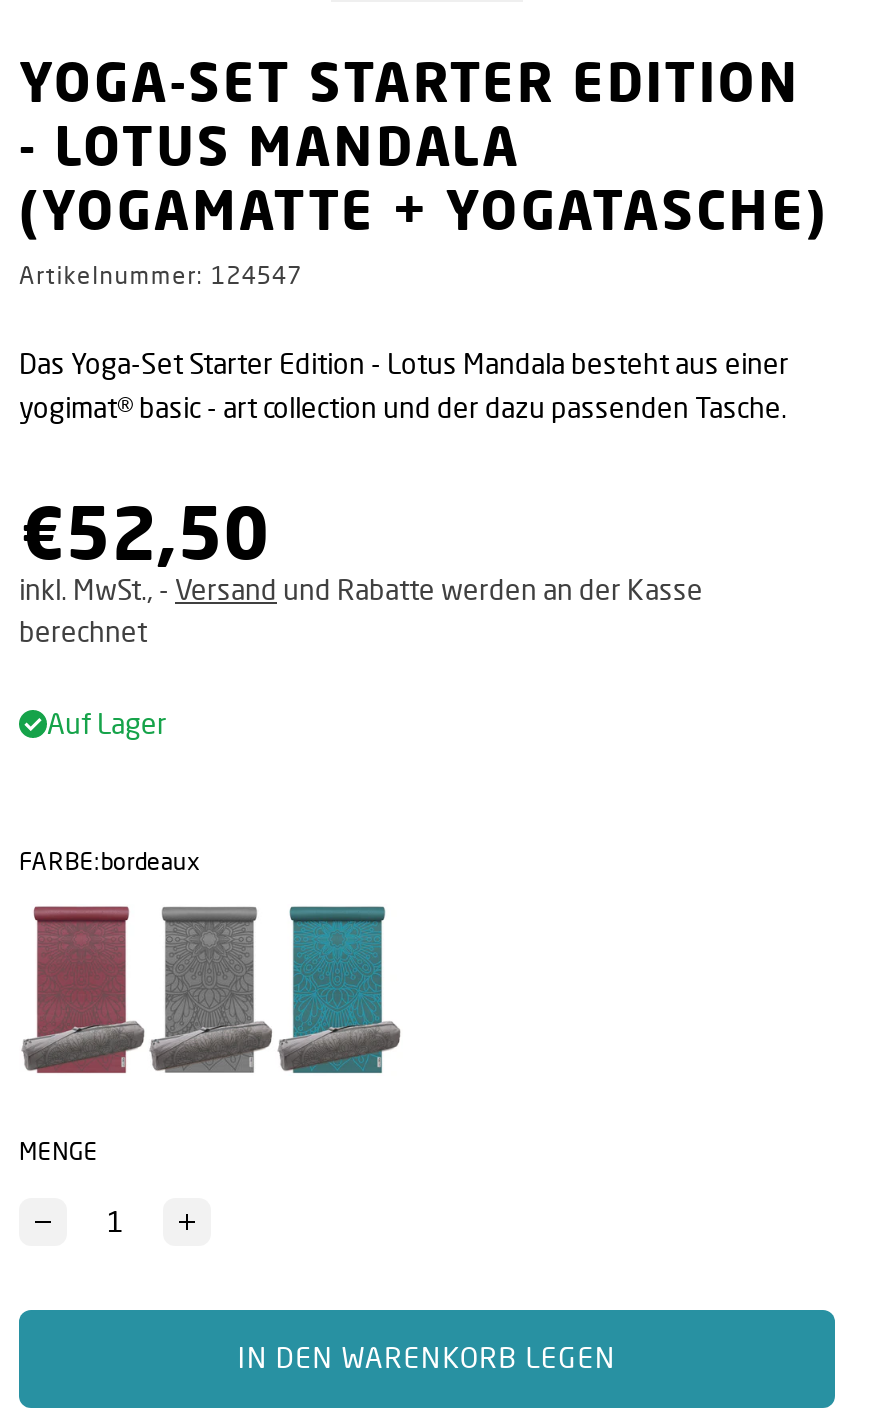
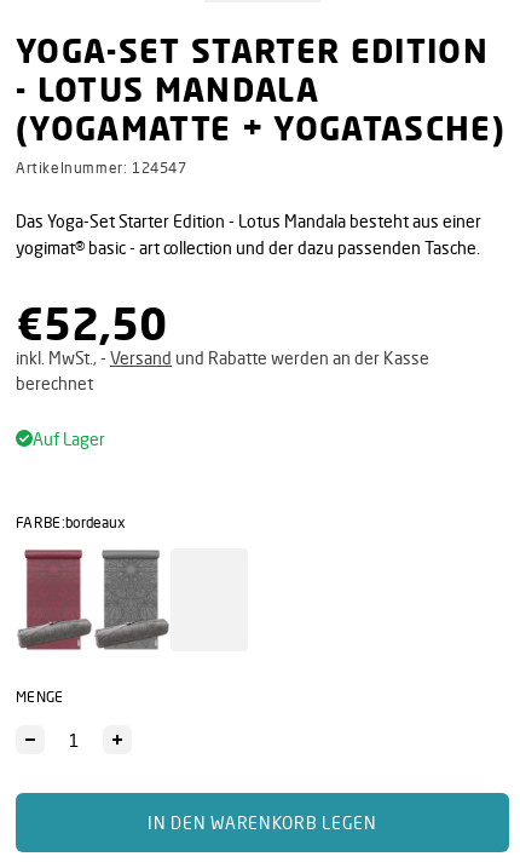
[277,905,401,1075] [image] -> none

